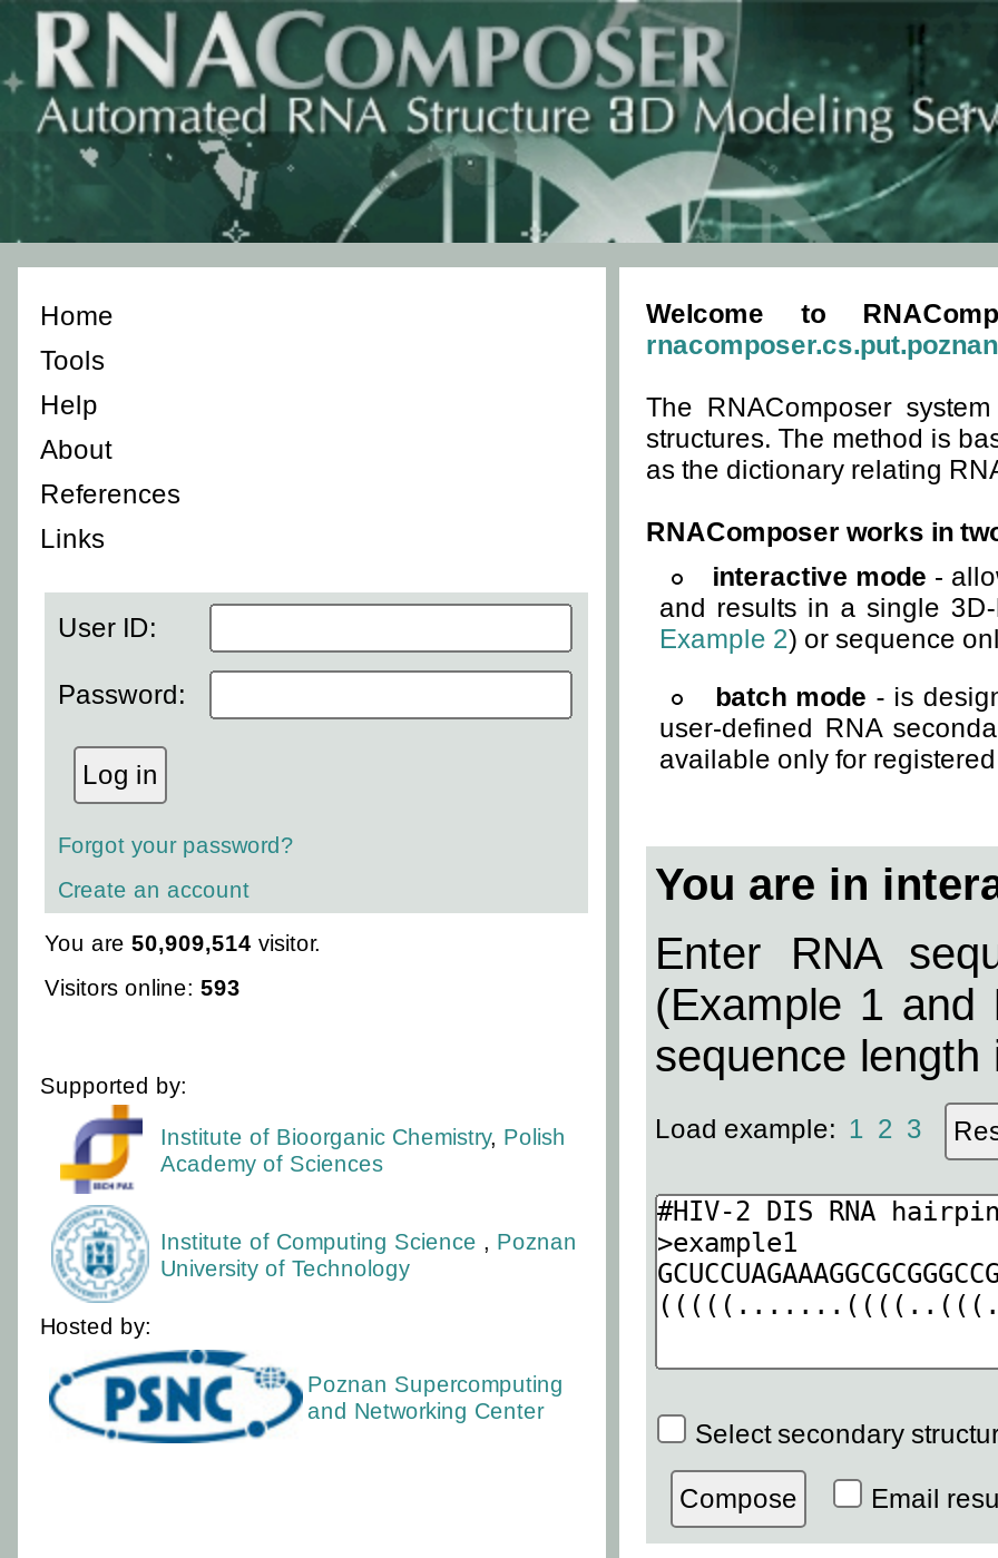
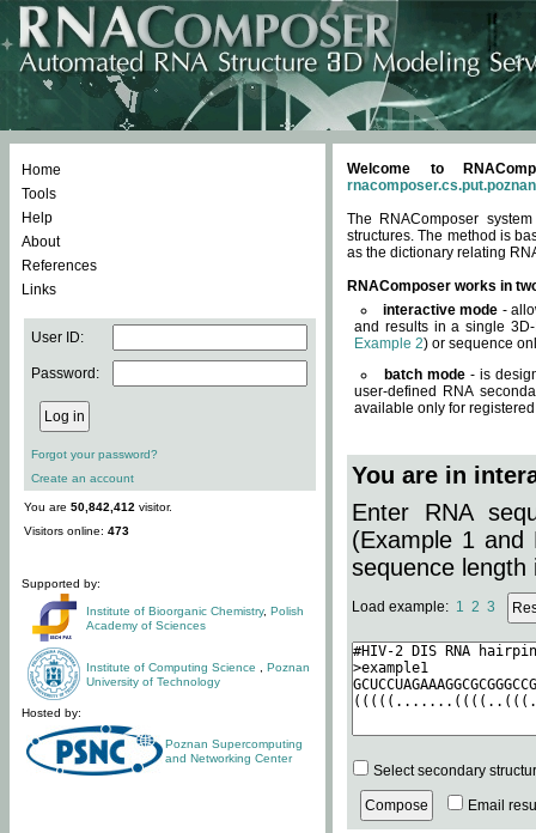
[45,931,321,956] You are 50,909,514 visitor. -> [24,500,172,513] You are 50,842,412 visitor.
[45,976,241,1000] Visitors online: 593 -> [24,524,129,537] Visitors online: 473

